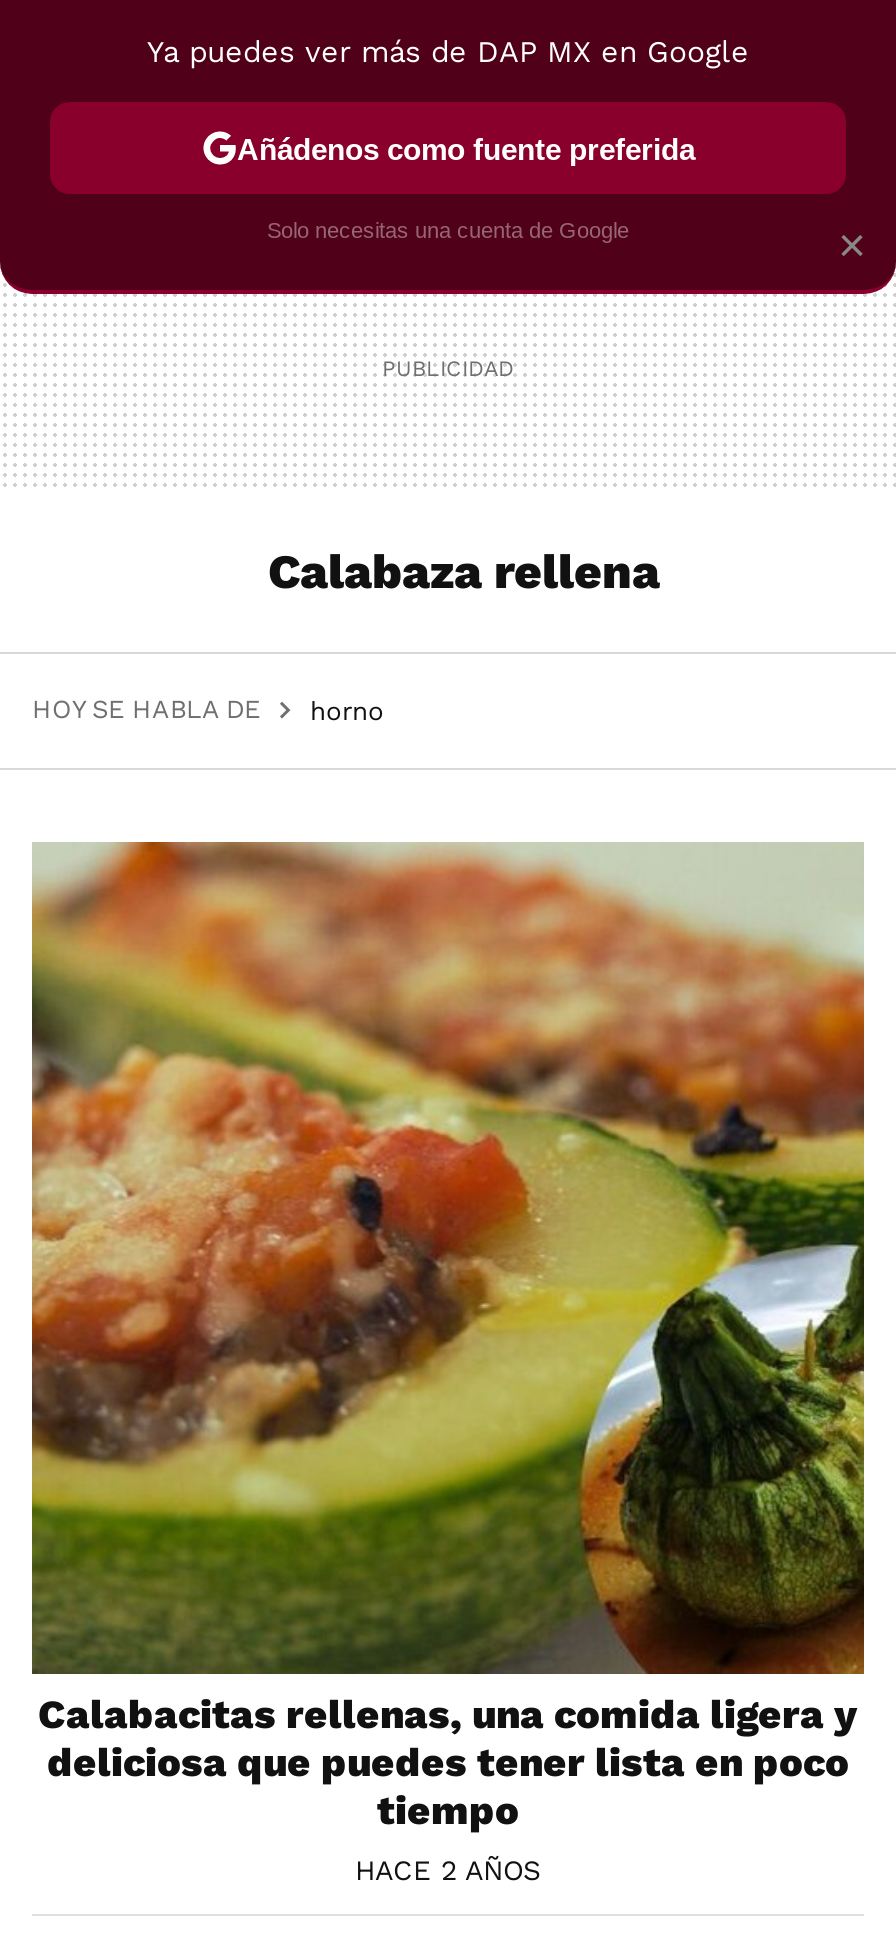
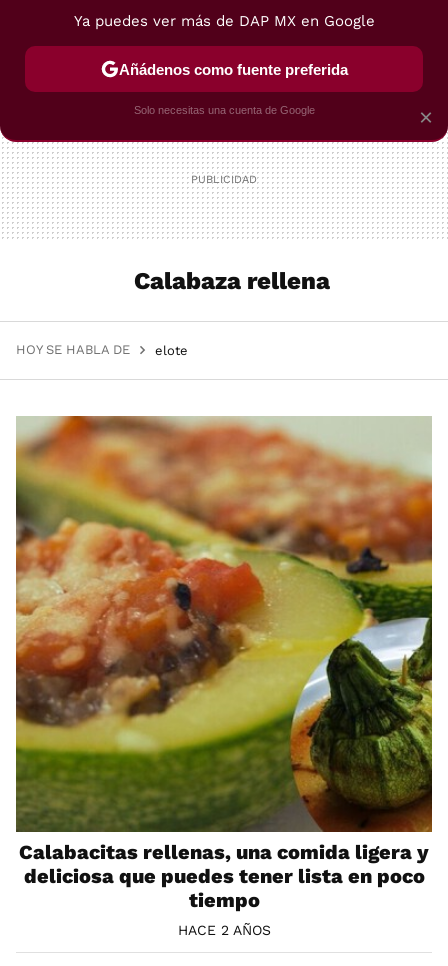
[310,695,384,725] horno -> [155,342,188,357] elote

